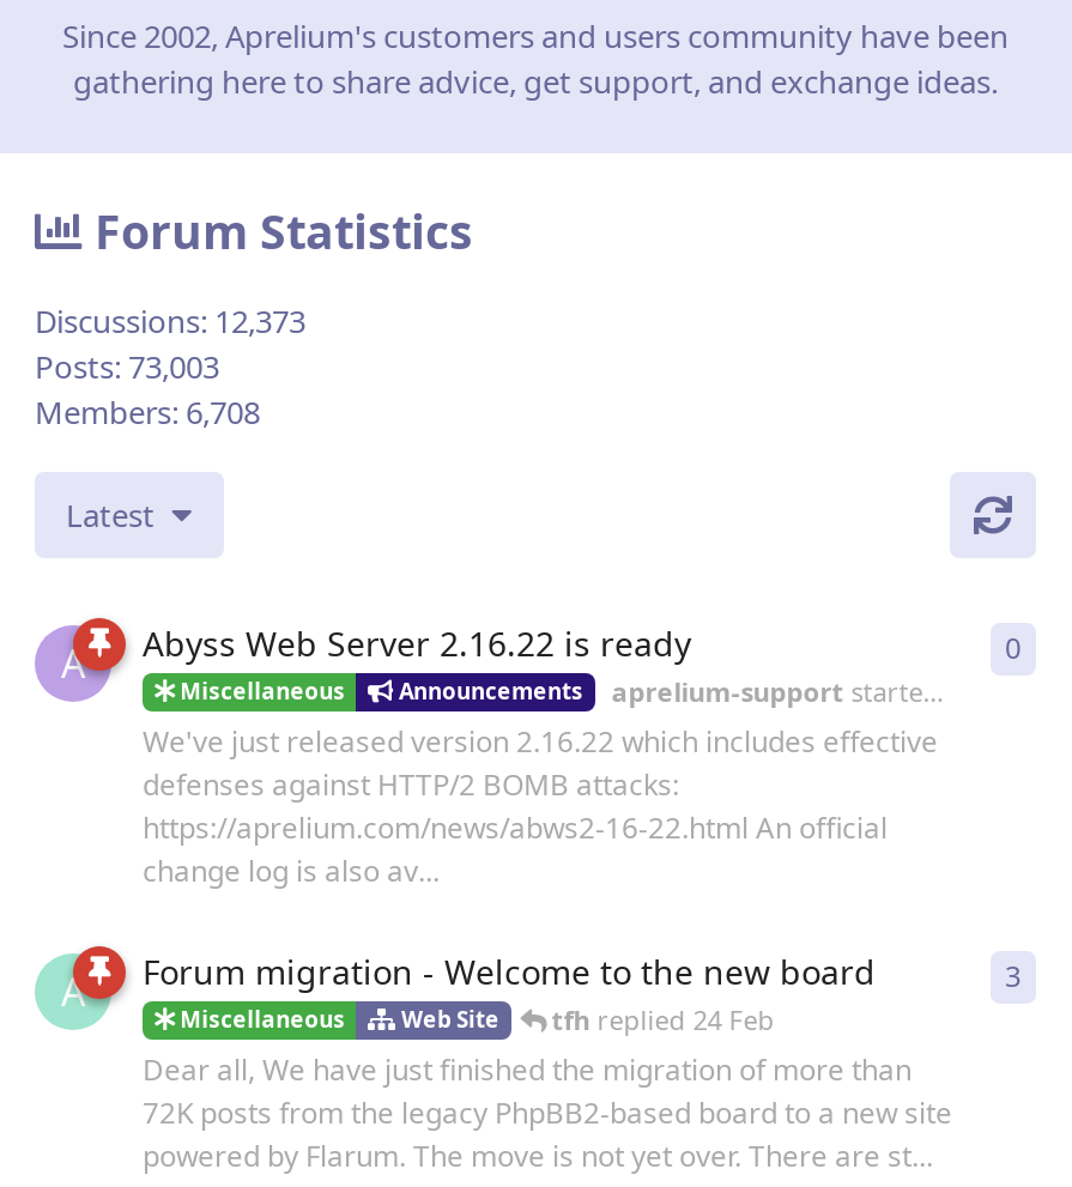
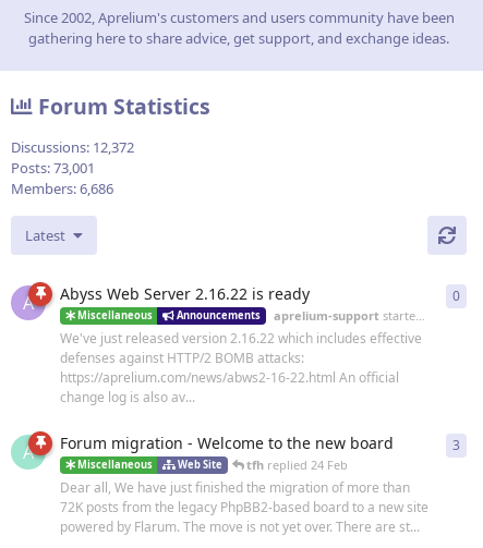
[35,300,305,343] Discussions: 12,373 -> [11,137,134,157] Discussions: 12,372
[35,345,219,389] Posts: 73,003 -> [11,158,95,178] Posts: 73,001
[35,391,260,434] Members: 6,708 -> [11,179,113,199] Members: 6,686

